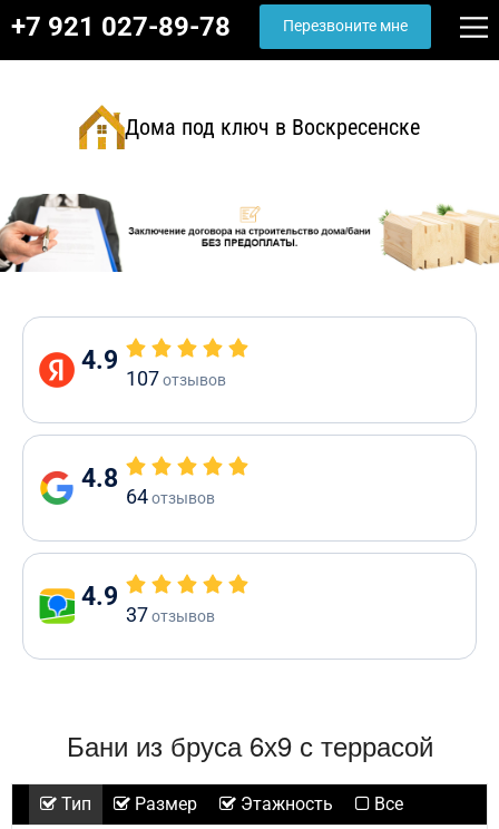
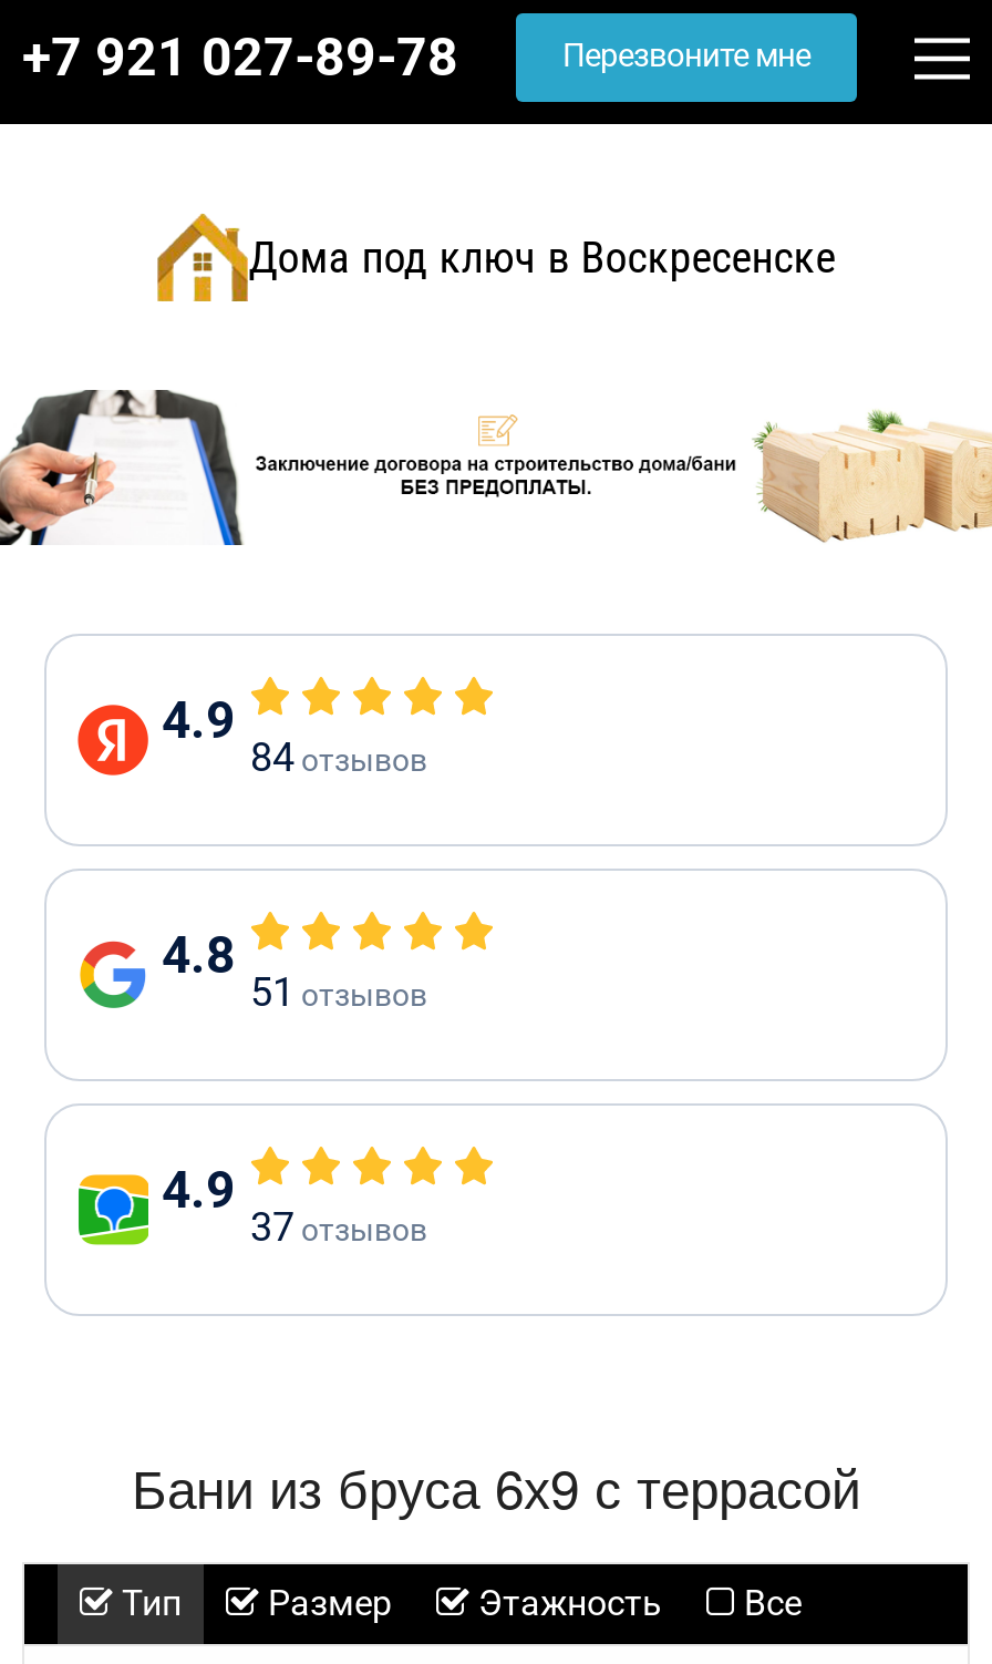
[126,367,226,390] 107отзывов -> [250,733,427,780] 84отзывов
[126,485,215,508] 64 отзывов -> [250,968,427,1015] 51 отзывов

